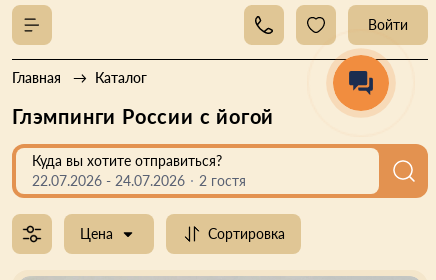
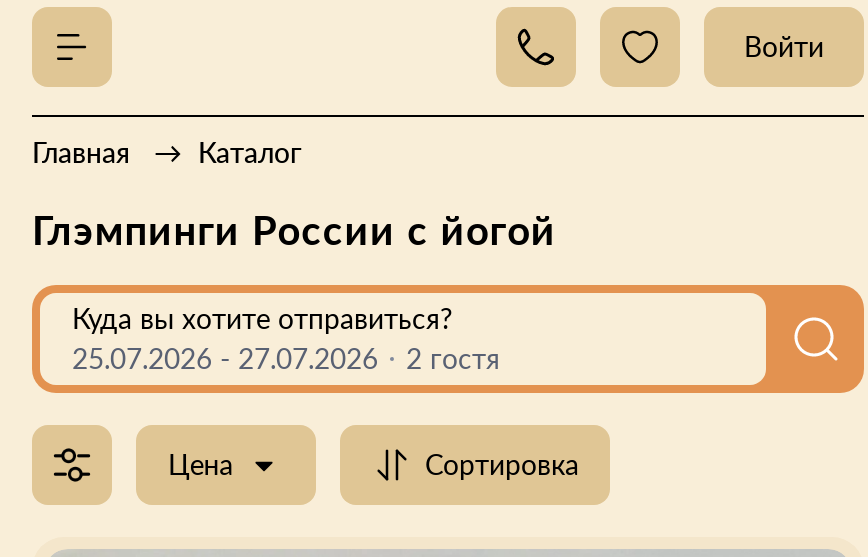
[327,49,395,117] [image] -> none
[32,172,246,189] 22.07.2026 - 24.07.2026 2 гостя -> [72,341,500,375] 25.07.2026 - 27.07.2026 2 гостя

